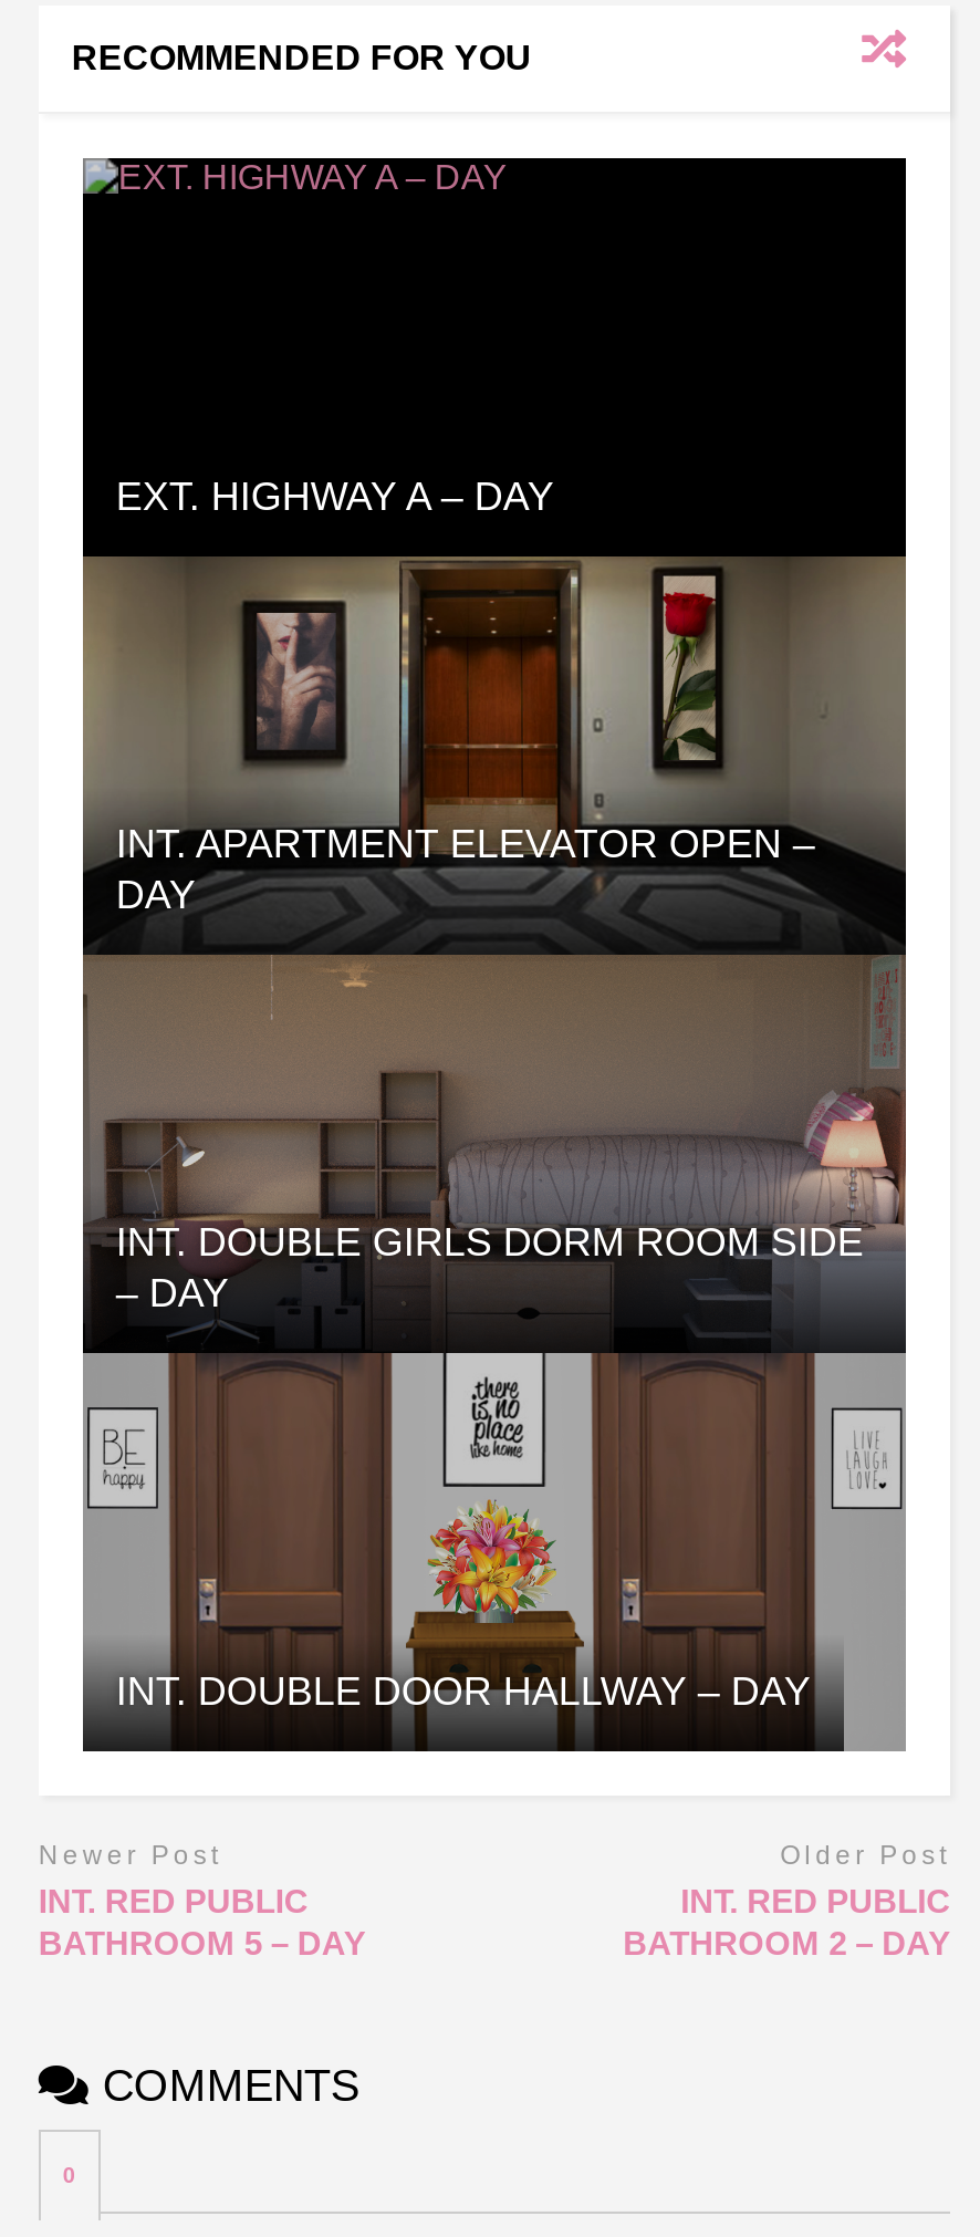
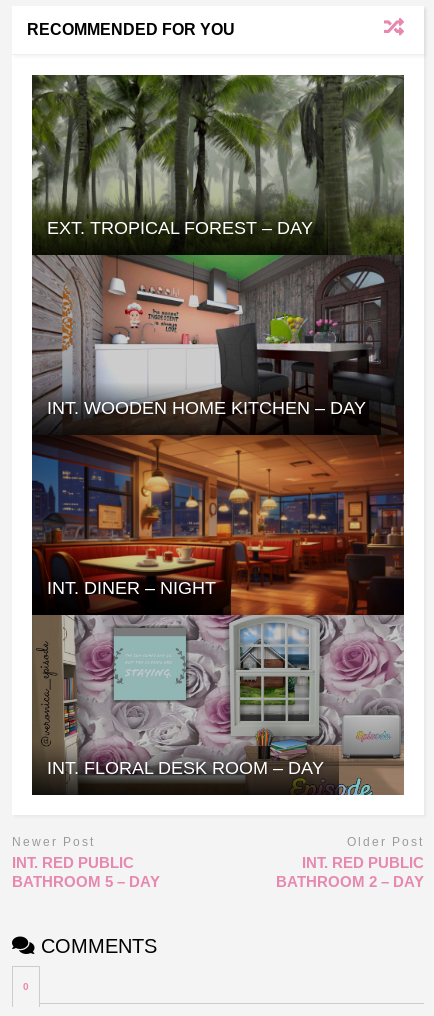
[83,156,908,866] [image] | EXT. HIGHWAY A – DAY -> [31,74,405,394] [image] | EXT. TROPICAL FOREST – DAY
[116,822,815,917] INT. APARTMENT ELEVATOR OPEN – | DAY -> [47,398,366,418] INT. WOODEN HOME KITCHEN – DAY
[83,919,906,1754] [image] | INT. DOUBLE GIRLS DORM ROOM SIDE | – DAY -> [32,404,404,796] [image] | INT. DINER – NIGHT
[116,1669,811,1714] INT. DOUBLE DOOR HALLWAY – DAY -> [47,758,324,778] INT. FLORAL DESK ROOM – DAY

